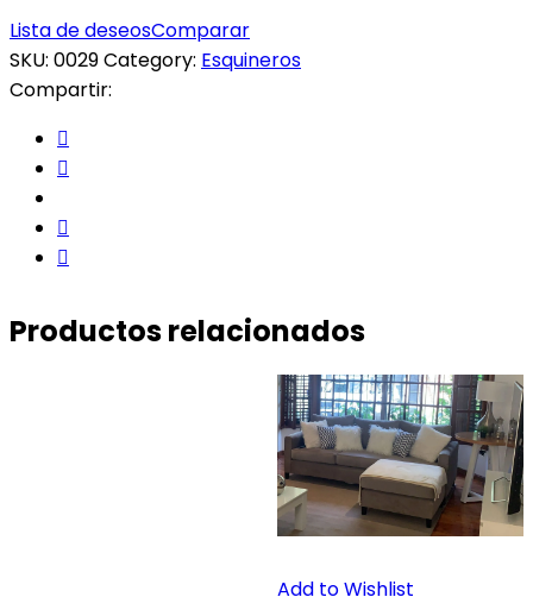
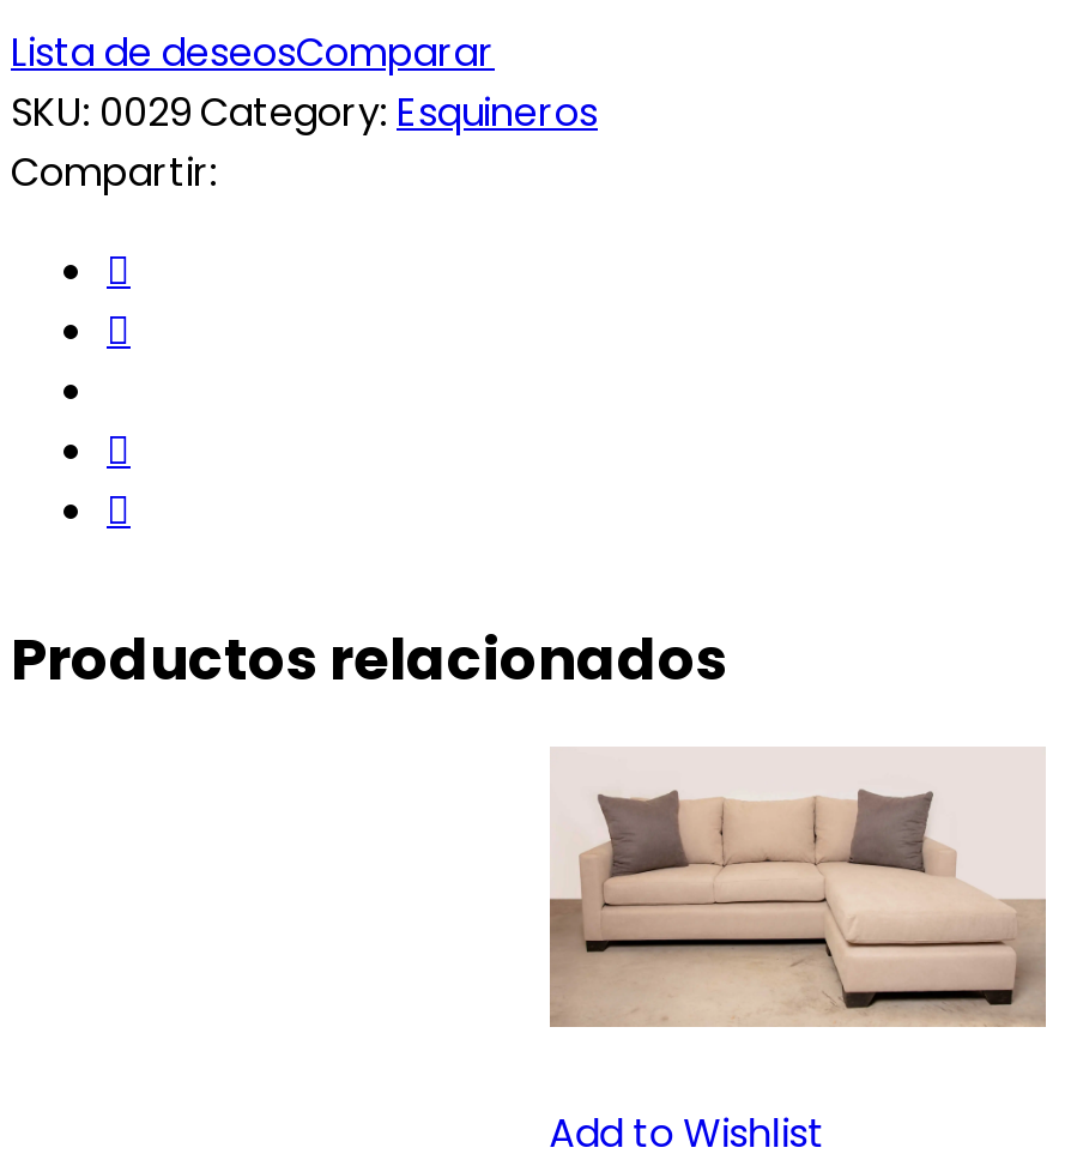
[276,373,525,536] [image] -> [550,747,1046,1027] [image]

